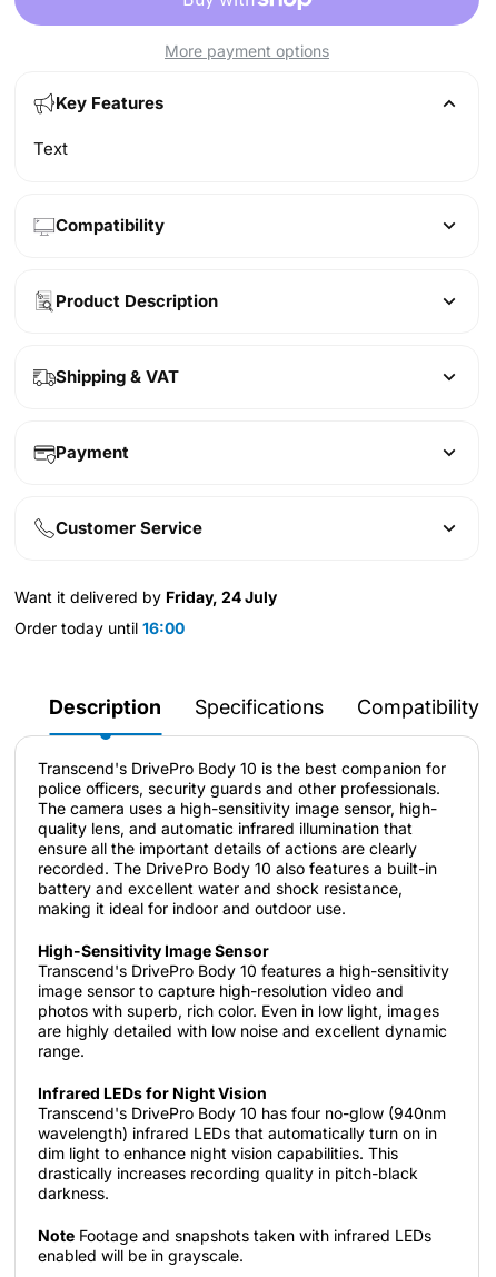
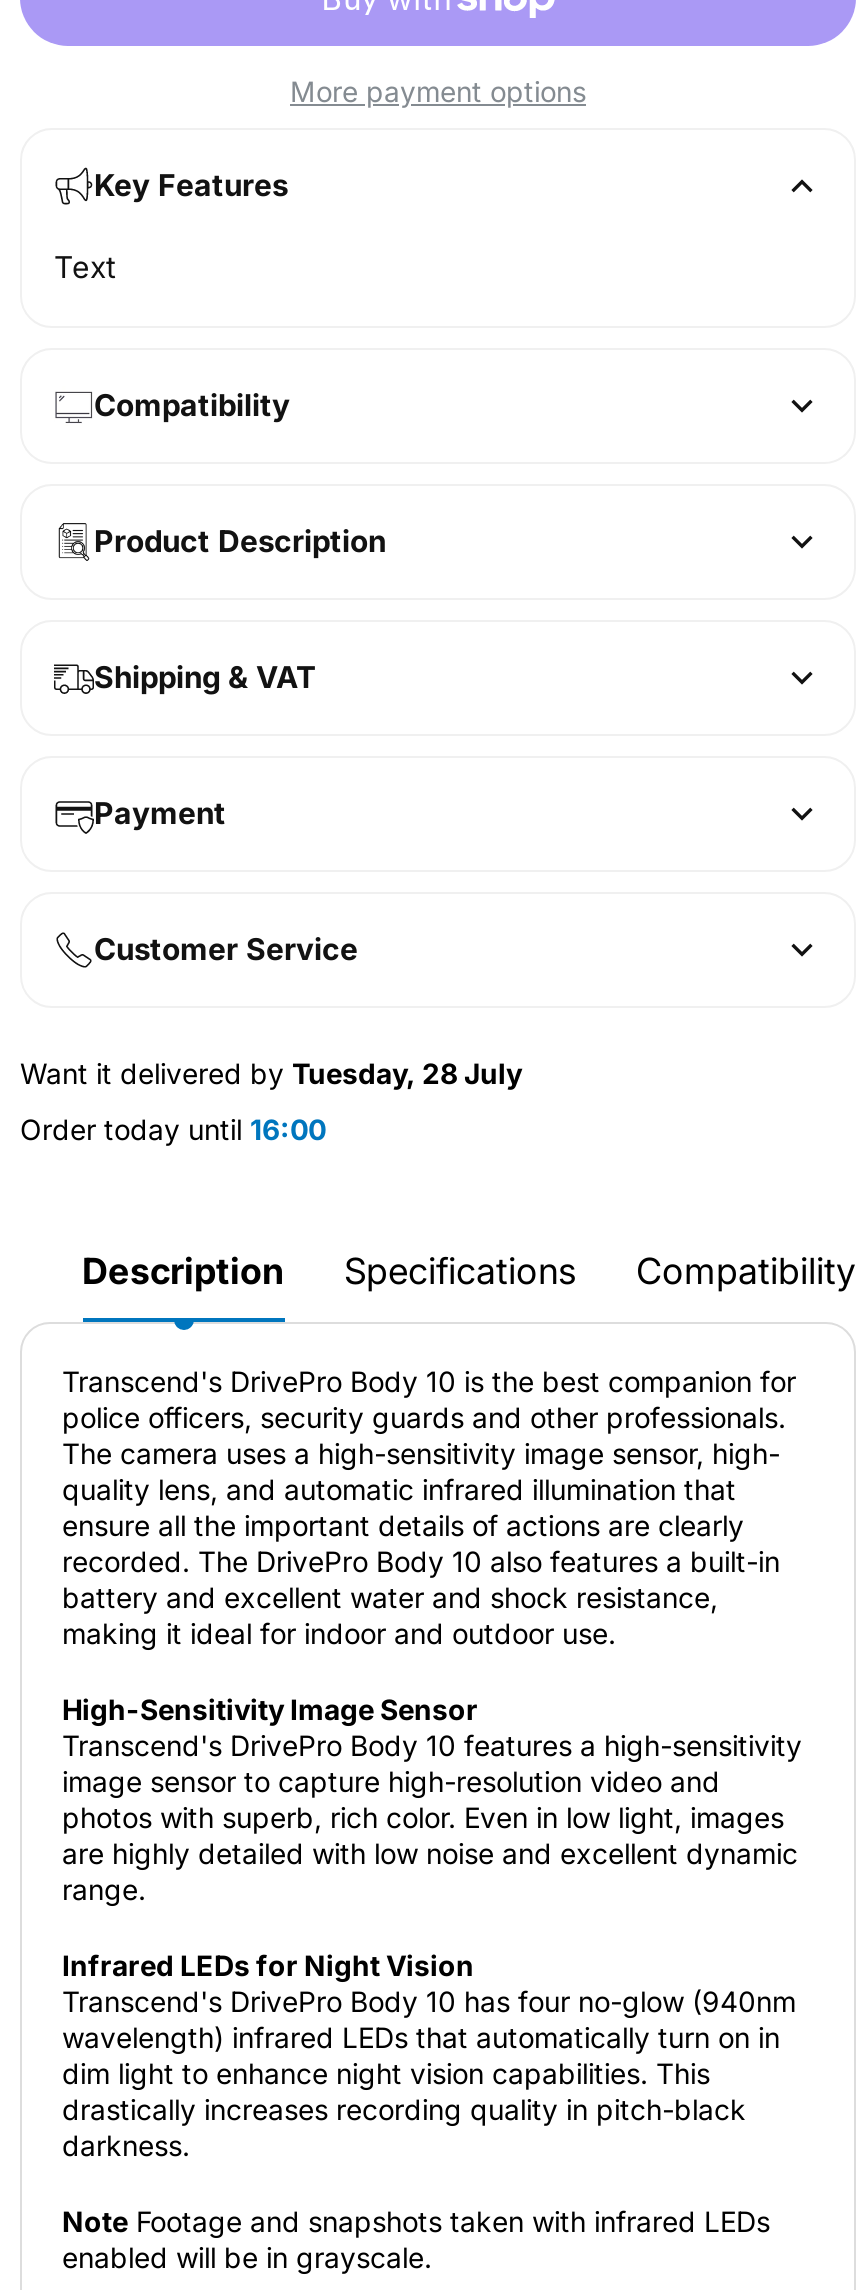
[14,587,277,606] Want it delivered by Friday, 24 July -> [20,1055,522,1089] Want it delivered by Tuesday, 28 July

